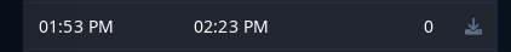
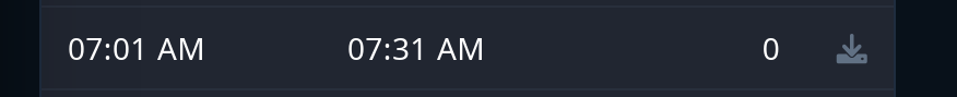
[39,15,269,37] 01:53 PM | 02:23 PM -> [68,27,486,69] 07:01 AM | 07:31 AM

